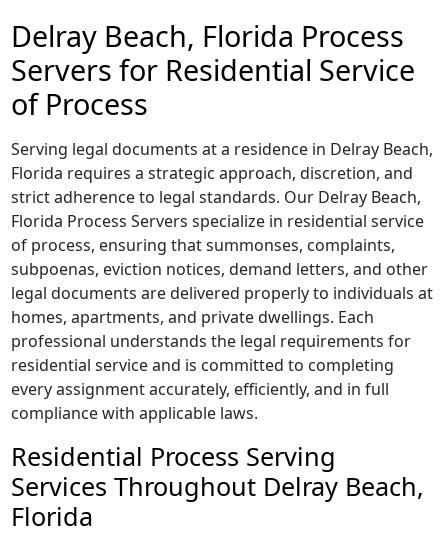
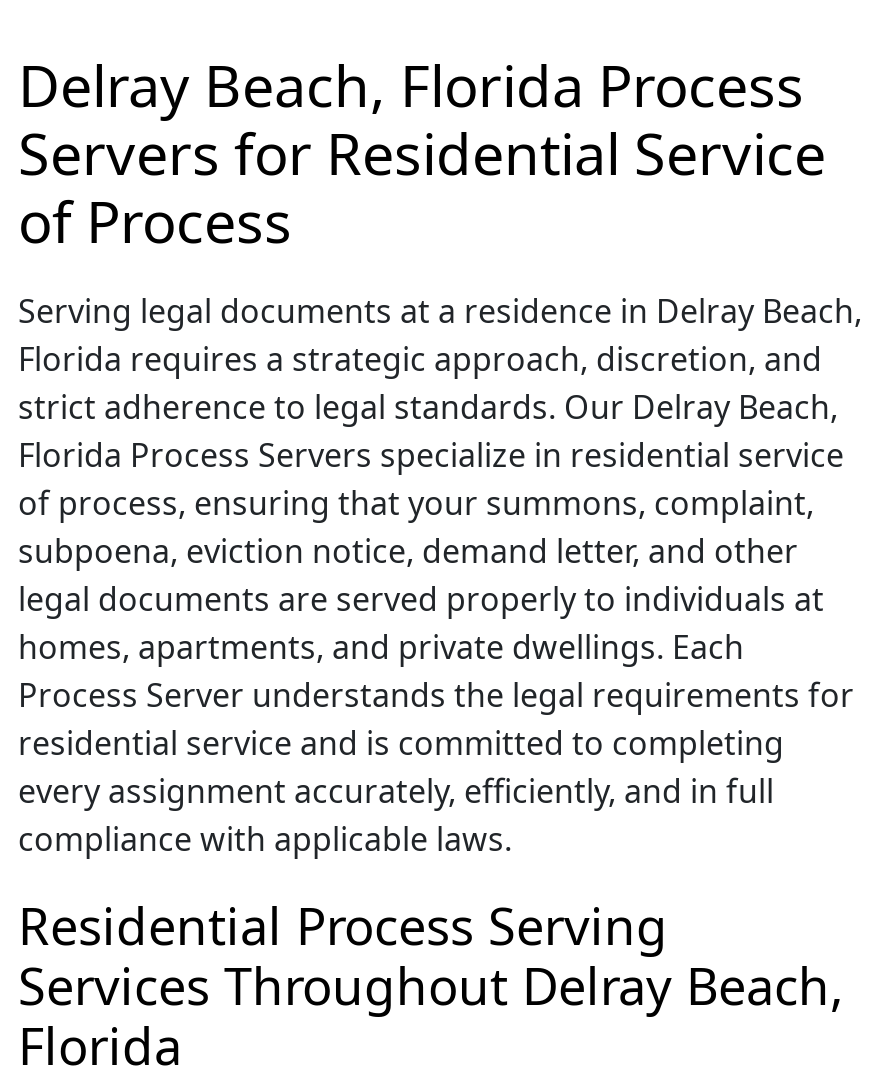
[11,234,433,304] of process, ensuring that summonses, complaints, | subpoenas, eviction notices, demand letters, and other | legal documents are delivered properly to individuals at -> [18,481,824,621] of process, ensuring that your summons, complaint, | subpoena, eviction notice, demand letter, and other | legal documents are served properly to individuals at
[11,330,411,352] professional understands the legal requirements for -> [18,673,854,717] Process Server understands the legal requirements for

